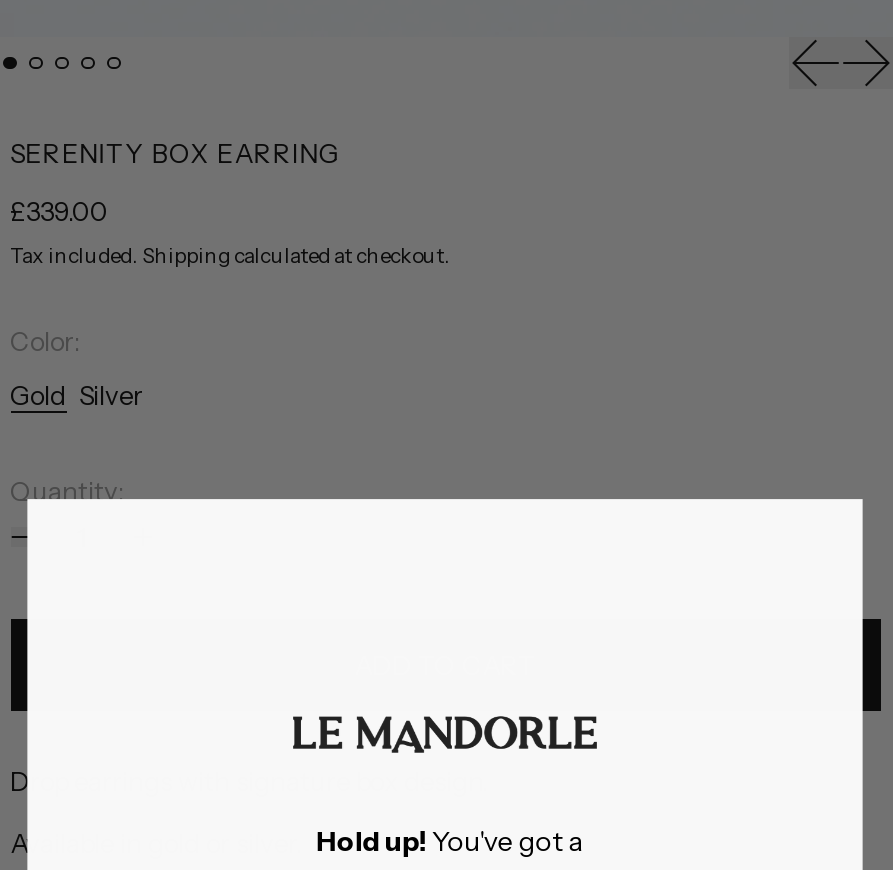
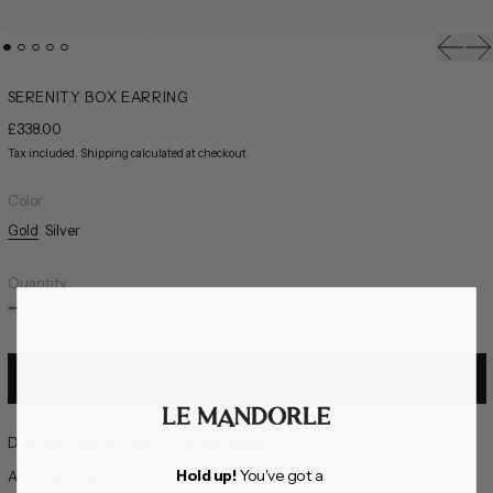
[10,195,108,227] £339.00 -> [7,120,61,138] £338.00

